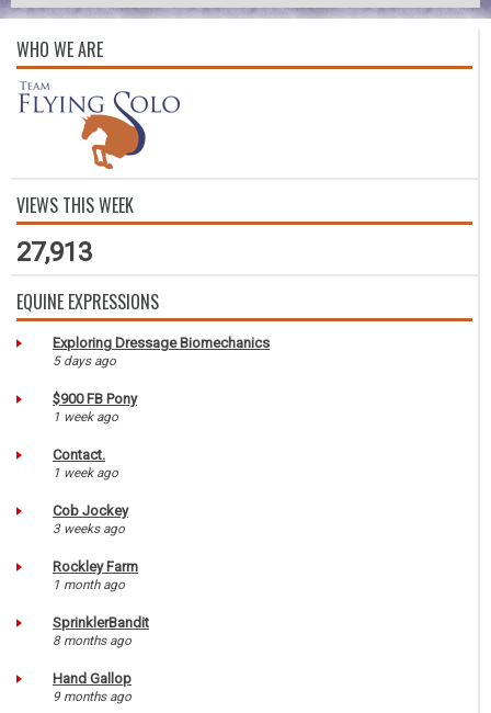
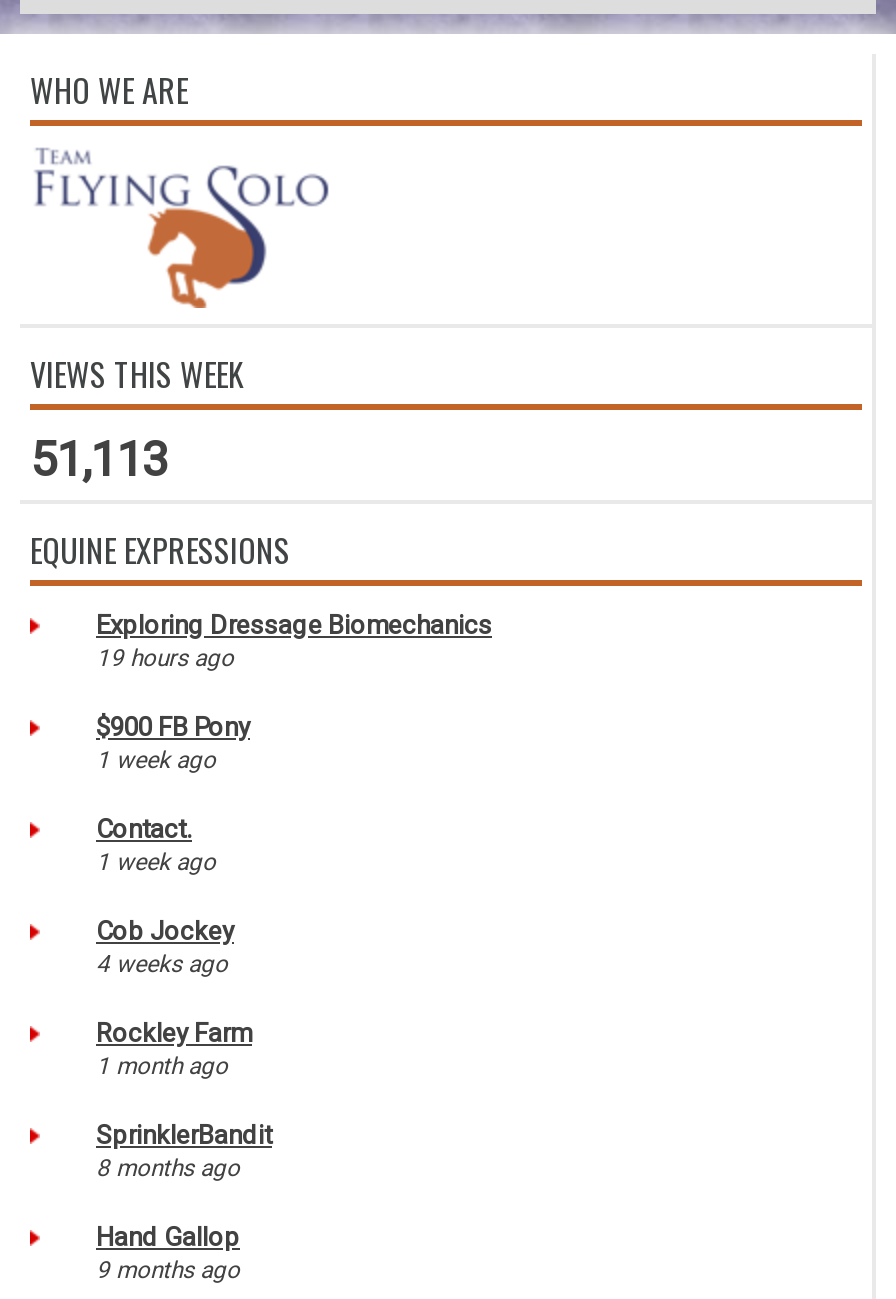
[16,237,92,268] 27,913 -> [30,432,168,488] 51,113
[53,353,116,368] 5 days ago -> [96,644,234,672] 19 hours ago
[53,521,125,536] 3 weeks ago -> [96,950,228,978] 4 weeks ago

